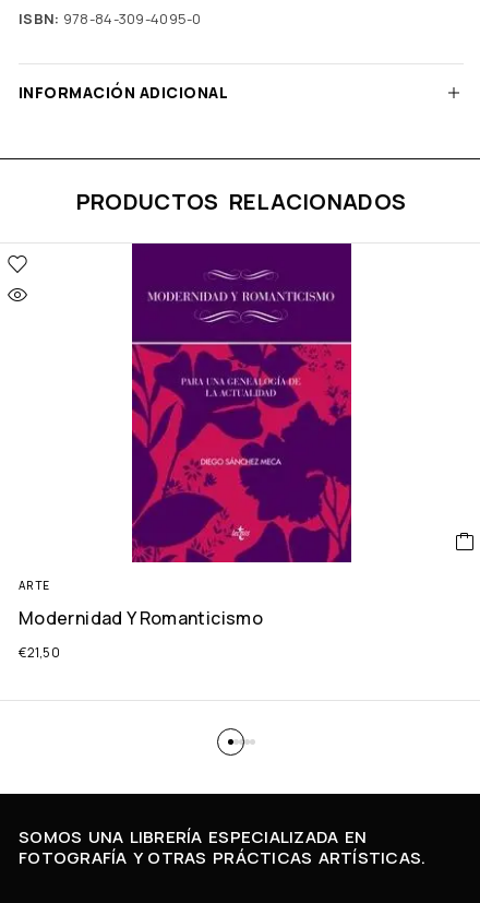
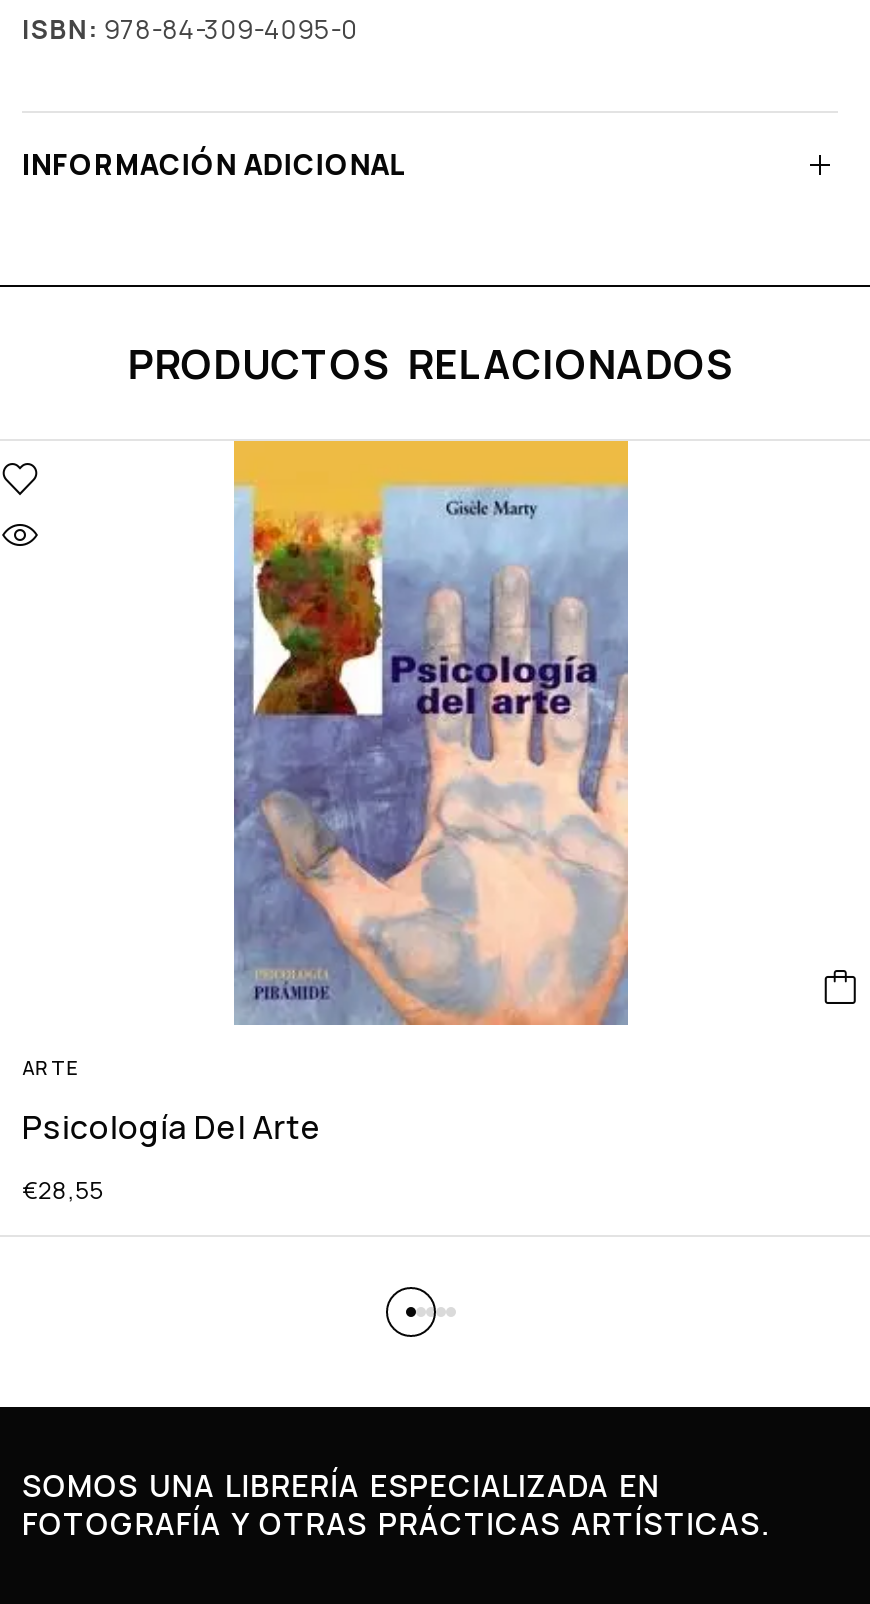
[19,242,352,630] [image] | Modernidad Y Romanticismo -> [22,439,632,1149] [image] | Psicología Del Arte
[19,643,60,661] €21,50 -> [22,1173,103,1207] €28,55

